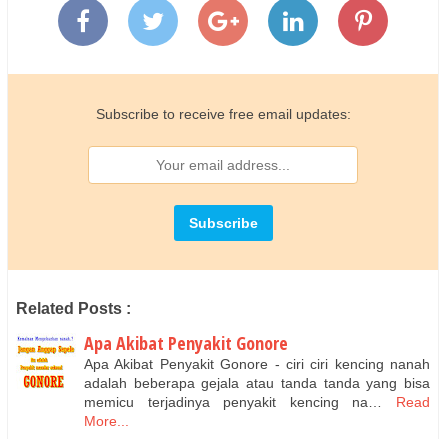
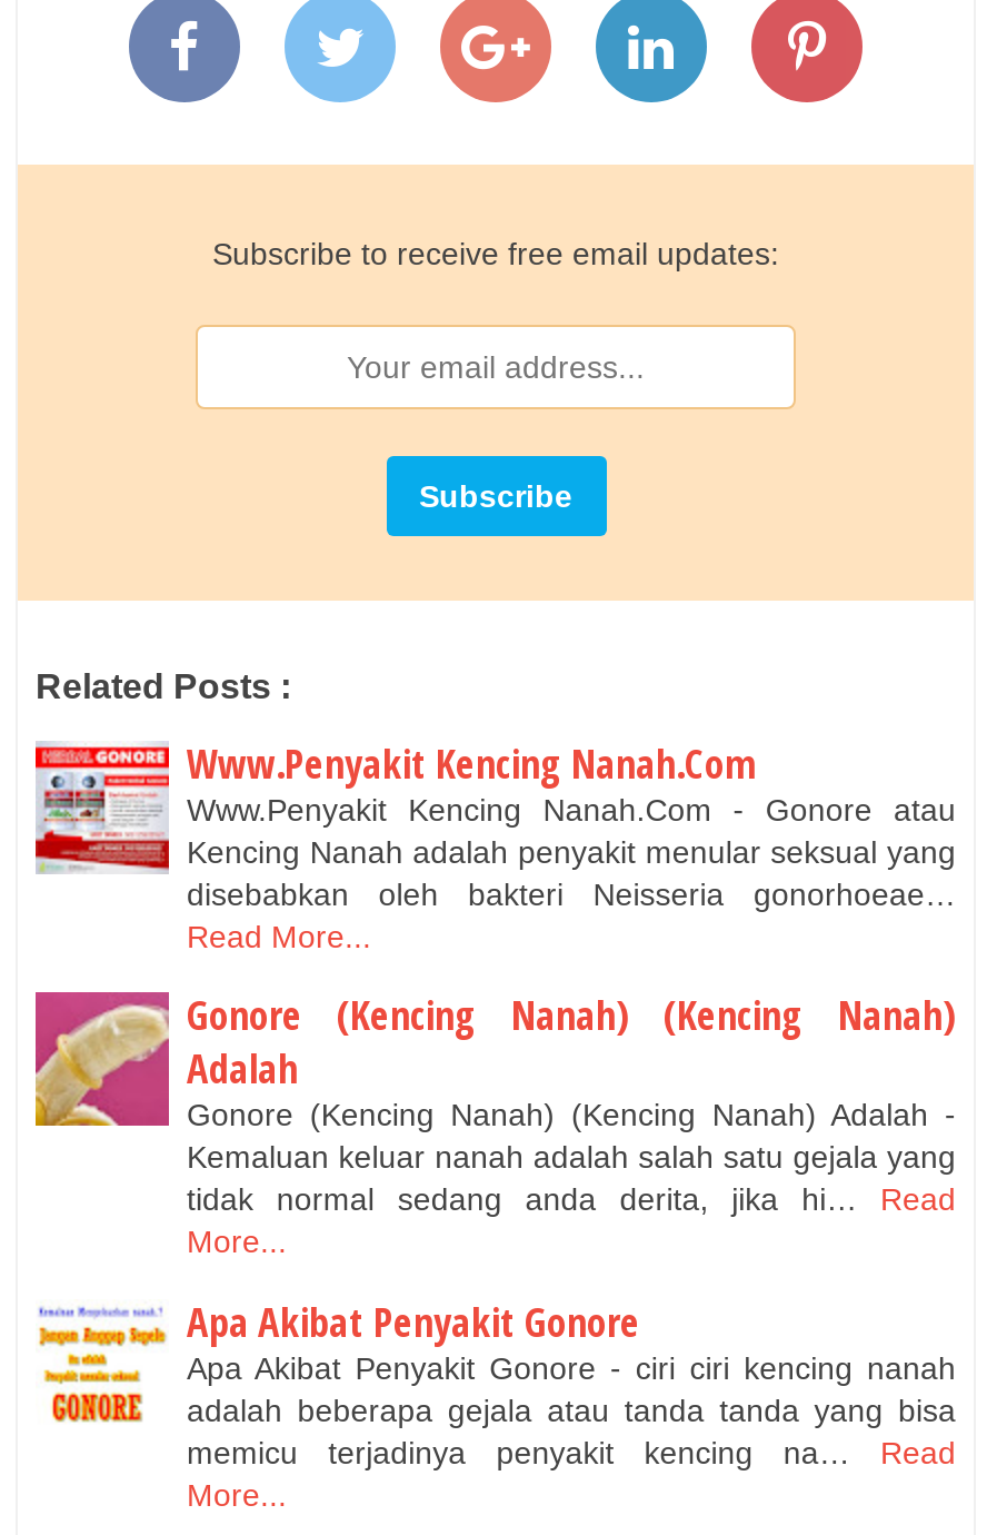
none -> [33,736,956,1260] [image] | Www.Penyakit Kencing Nanah.Com | Www.Penyakit Kencing Nanah.Com - Gonore atau | Kencing Nanah adalah penyakit menular seksual yang | disebabkan oleh bakteri Neisseria gonorhoeae… | Read More... | Gonore (Kencing Nanah) (Kencing Nanah) | Adalah | Gonore (Kencing Nanah) (Kencing Nanah) Adalah - | Kemaluan keluar nanah adalah salah satu gejala yang | tidak normal sedang anda derita, jika hi… | Read | More...
none -> [33,990,156,1128] [image]

